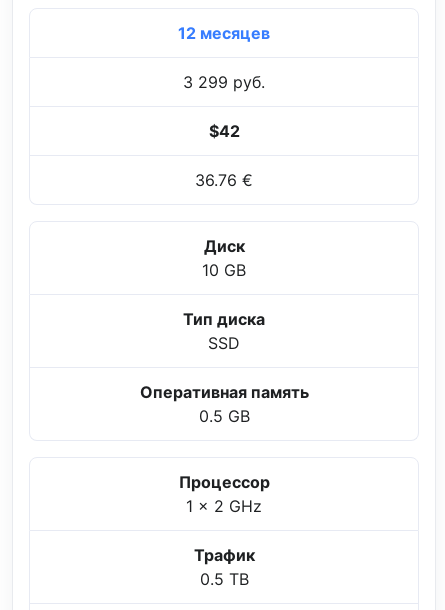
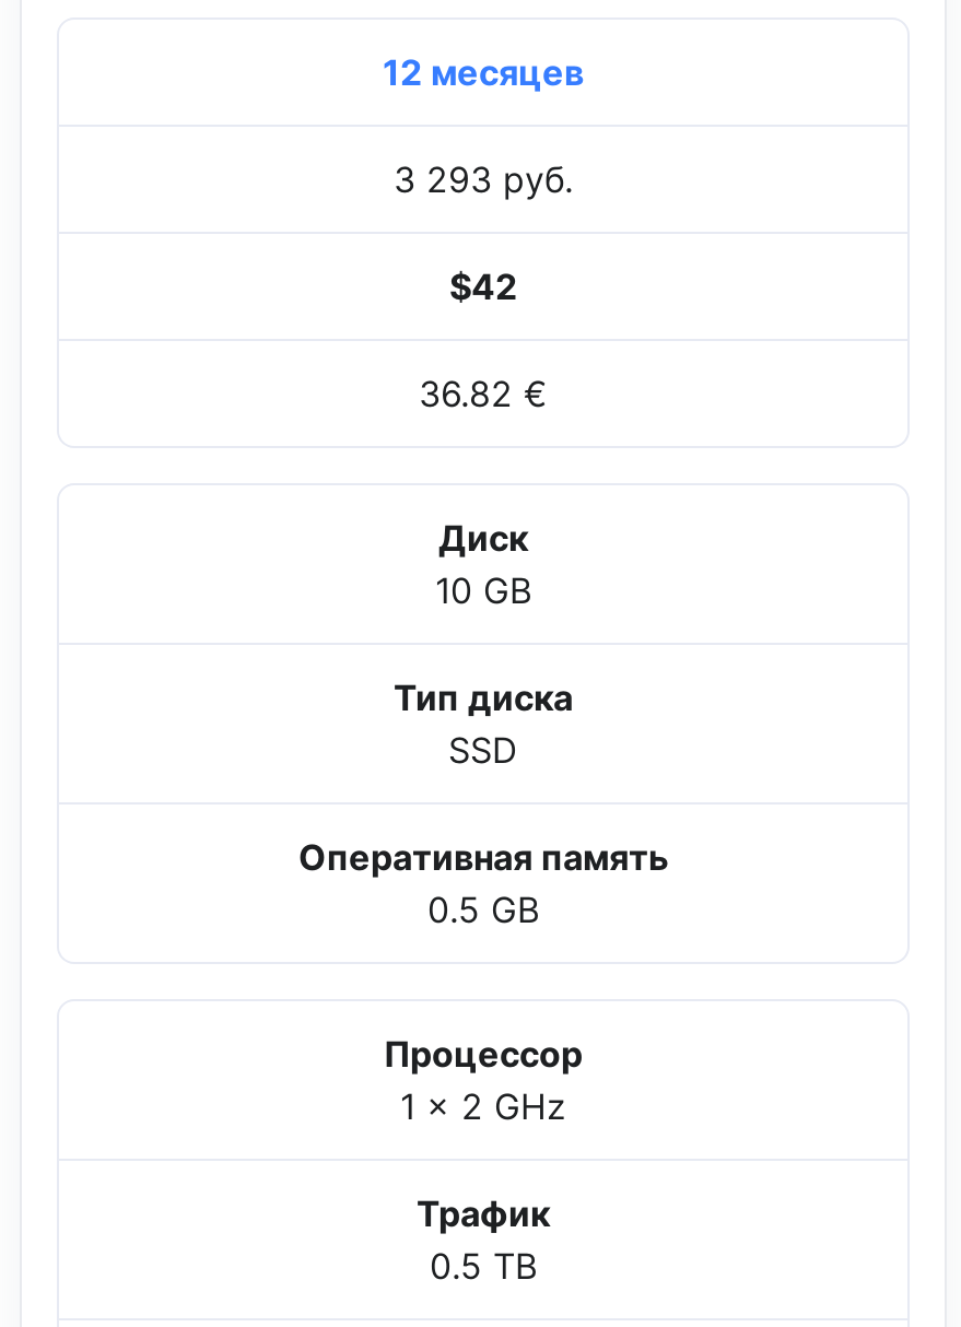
[183,72,265,92] 3 299 руб. -> [394,157,573,201] 3 293 руб.
[195,170,253,190] 36.76 € -> [419,372,548,415] 36.82 €

